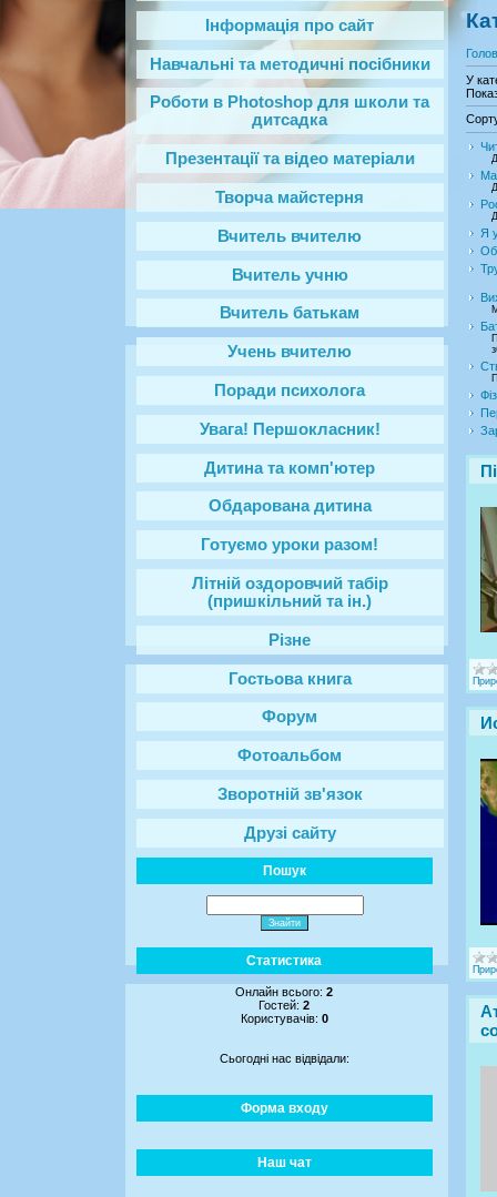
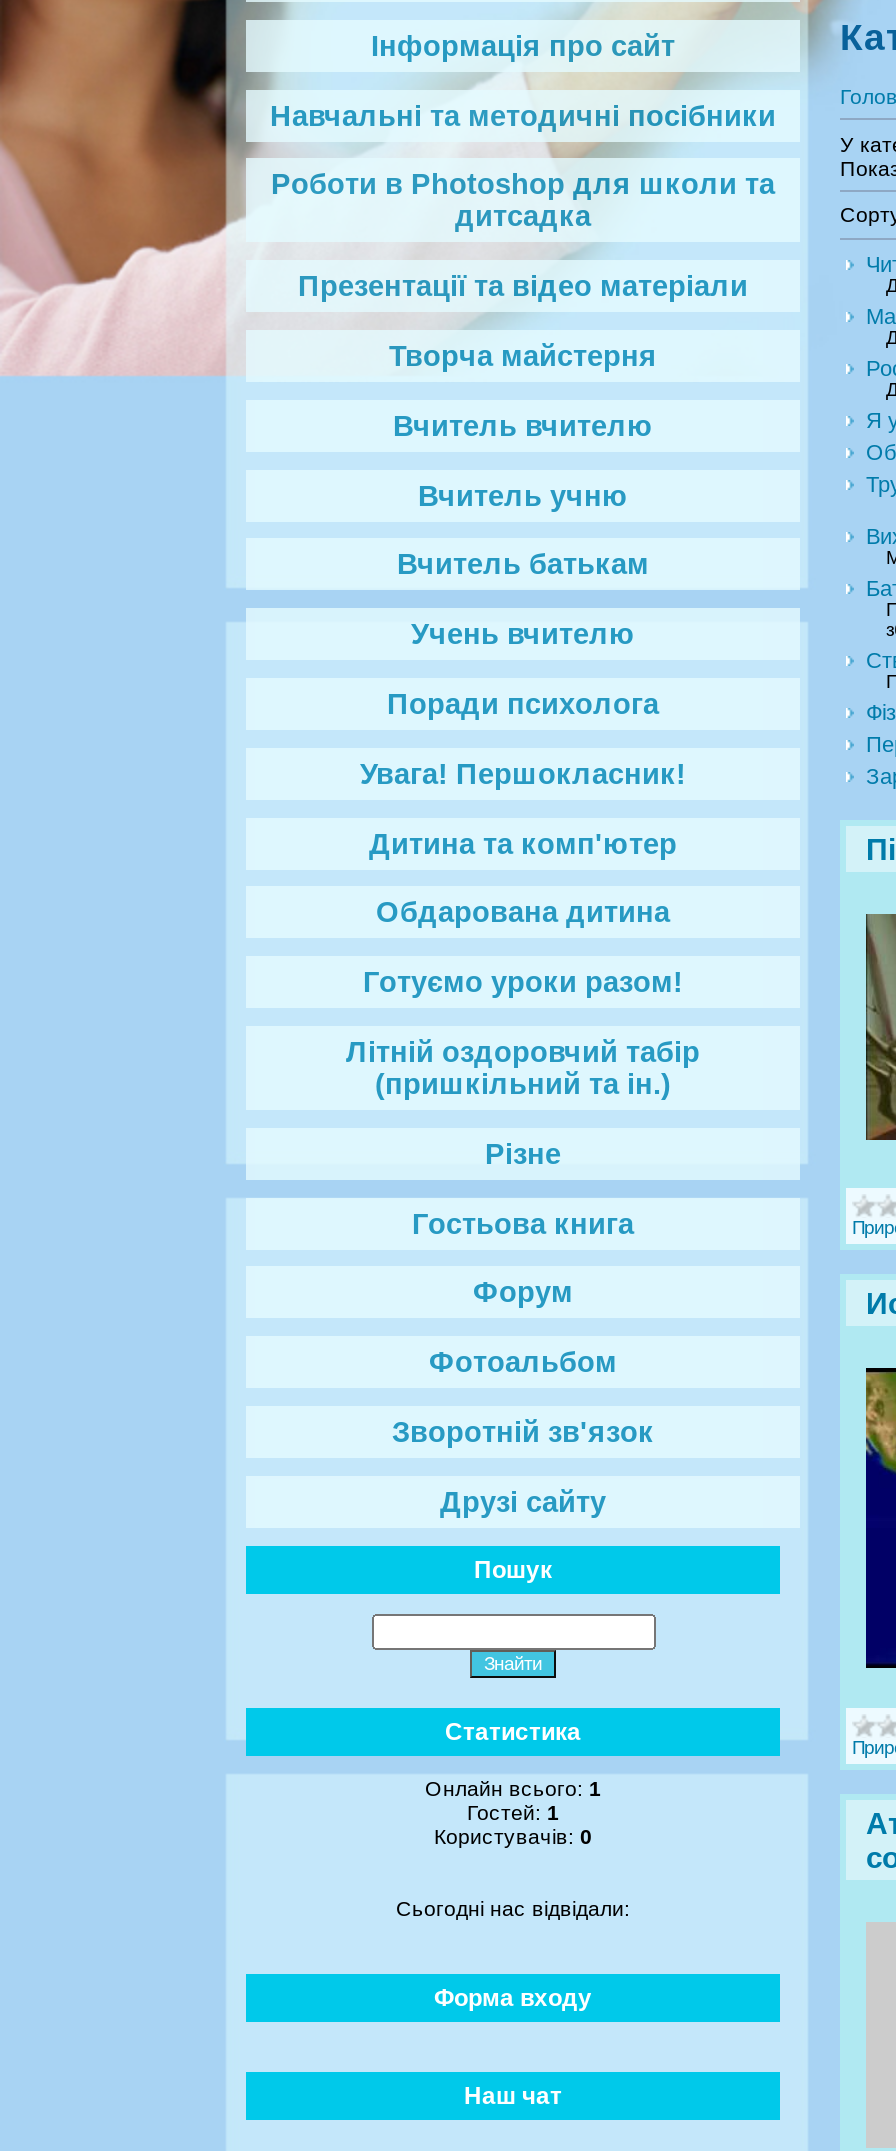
[236,985,333,998] Онлайн всього: 2 -> [425,1775,601,1799] Онлайн всього: 1
[259,998,310,1011] Гостей: 2 -> [467,1799,559,1823] Гостей: 1

